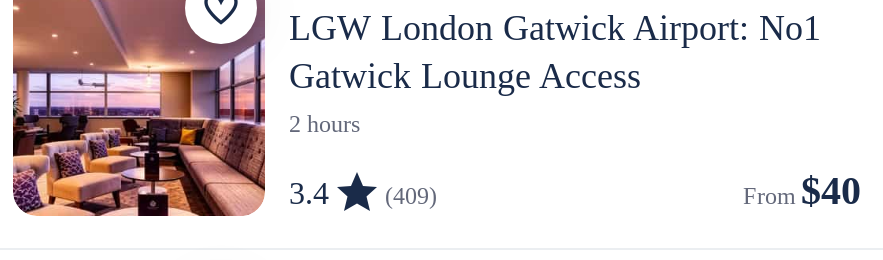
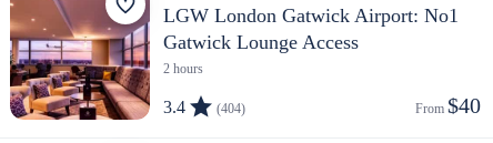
[289,176,437,210] 3.4 (409) -> [163,98,245,116] 3.4 (404)

